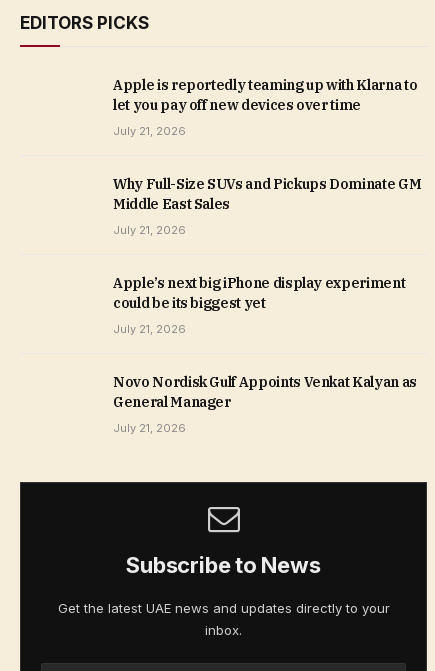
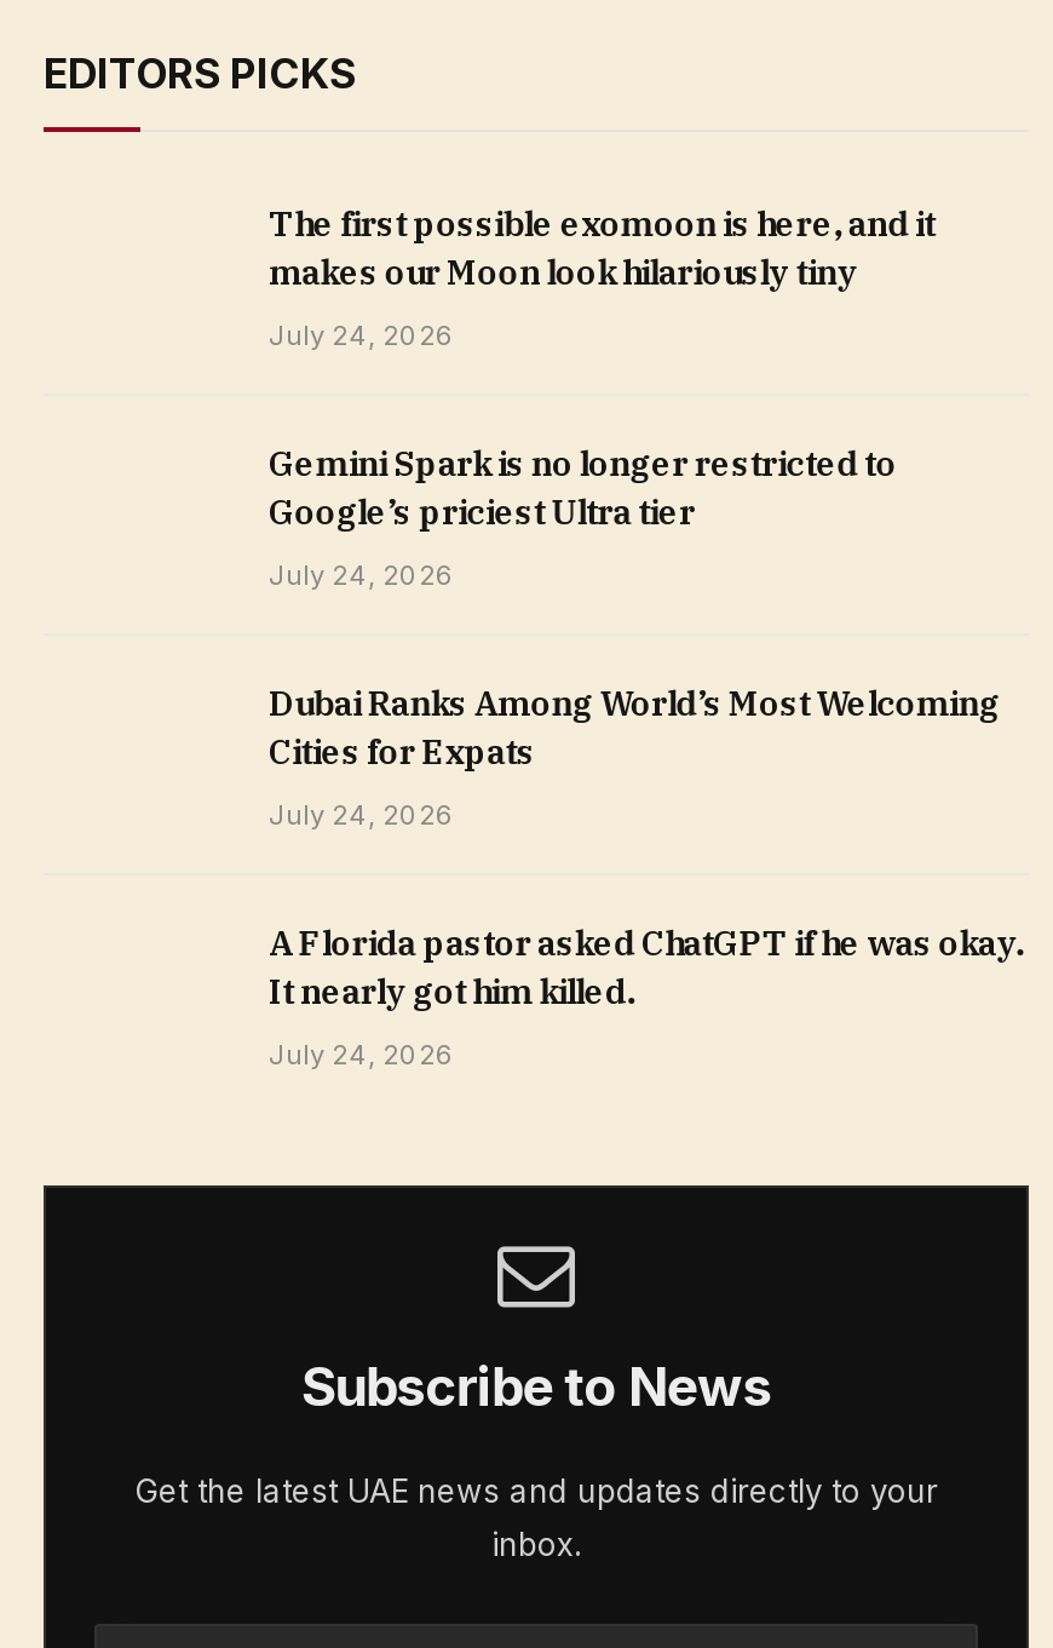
[113,76,417,114] Apple is reportedly teaming up with Klarna to | let you pay off new devices over time -> [269,202,935,294] The first possible exomoon is here, and it | makes our Moon look hilariously tiny
[113,124,186,138] July 21, 2026 -> [269,318,455,352] July 24, 2026
[113,175,421,213] Why Full-Size SUVs and Pickups Dominate GM | Middle East Sales -> [269,442,897,534] Gemini Spark is no longer restricted to | Google’s priciest Ultra tier
[113,223,186,237] July 21, 2026 -> [269,558,455,592] July 24, 2026
[113,274,405,312] Apple’s next big iPhone display experiment | could be its biggest yet -> [269,682,1000,774] Dubai Ranks Among World’s Most Welcoming | Cities for Expats
[113,322,186,336] July 21, 2026 -> [269,798,455,832] July 24, 2026
[113,373,417,411] Novo Nordisk Gulf Appoints Venkat Kalyan as | General Manager -> [269,921,1024,1014] A Florida pastor asked ChatGPT if he was okay. | It nearly got him killed.
[113,421,186,435] July 21, 2026 -> [269,1038,455,1072] July 24, 2026

